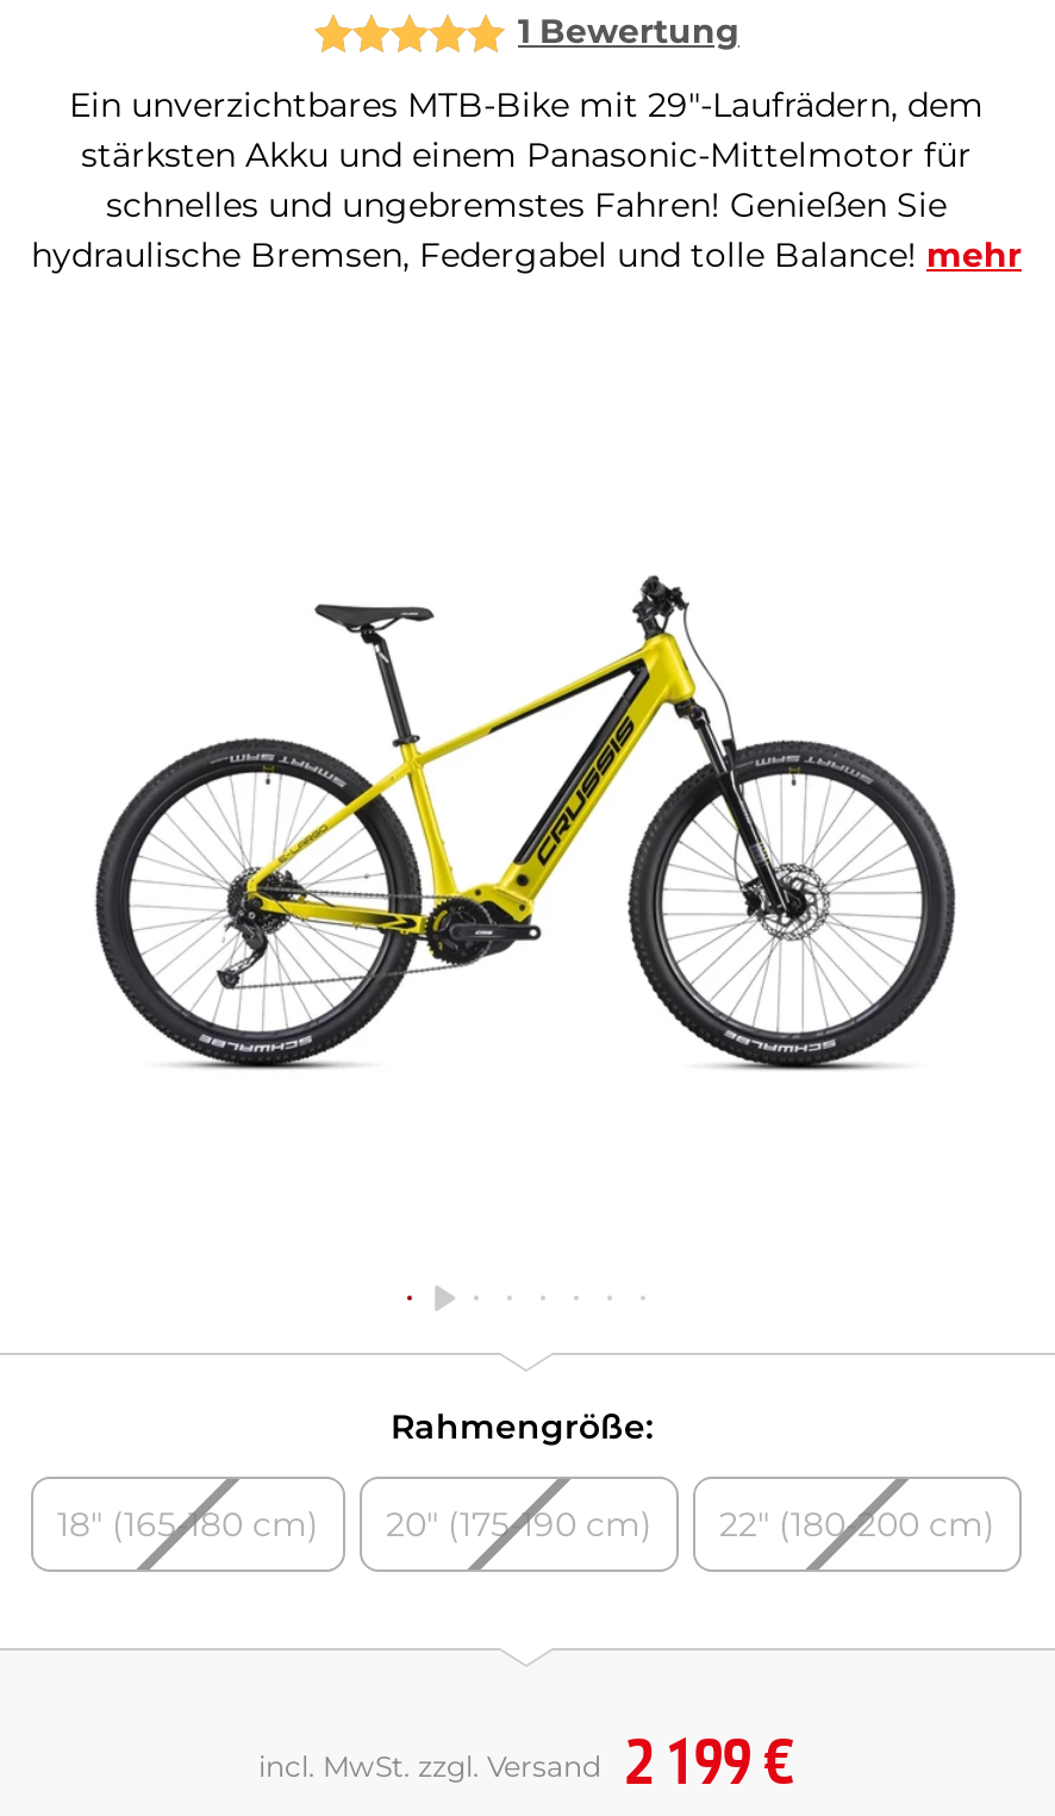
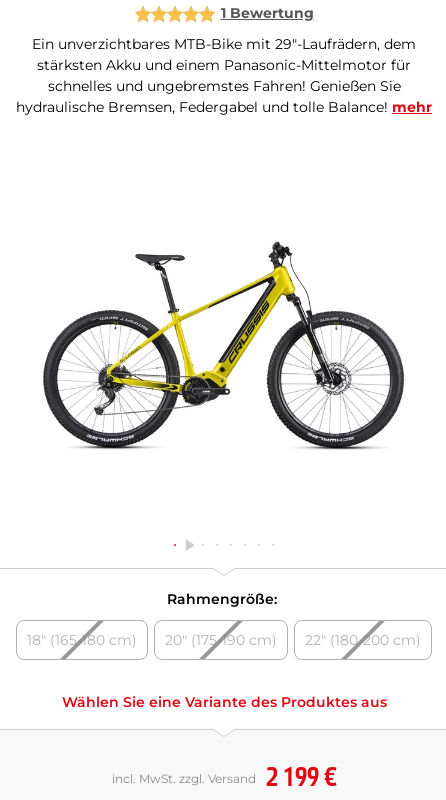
none -> [61,693,386,711] Wählen Sie eine Variante des Produktes aus

